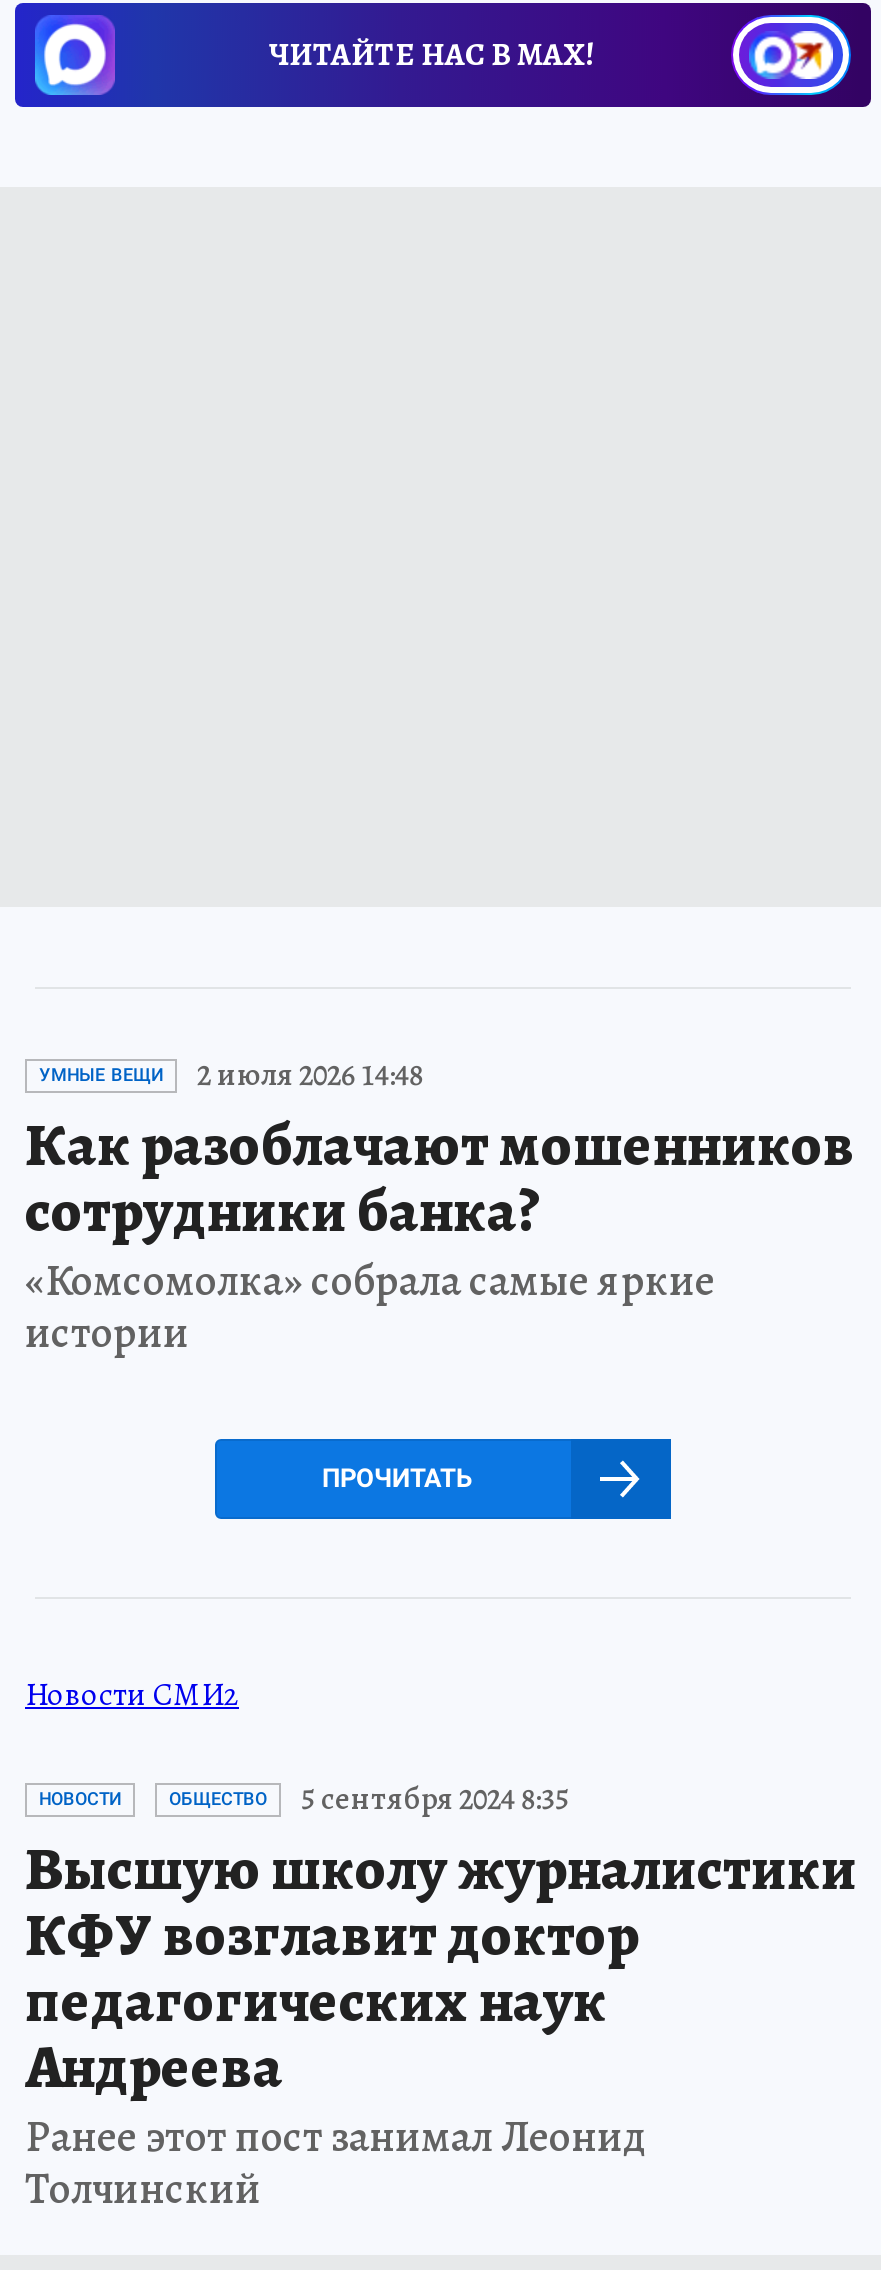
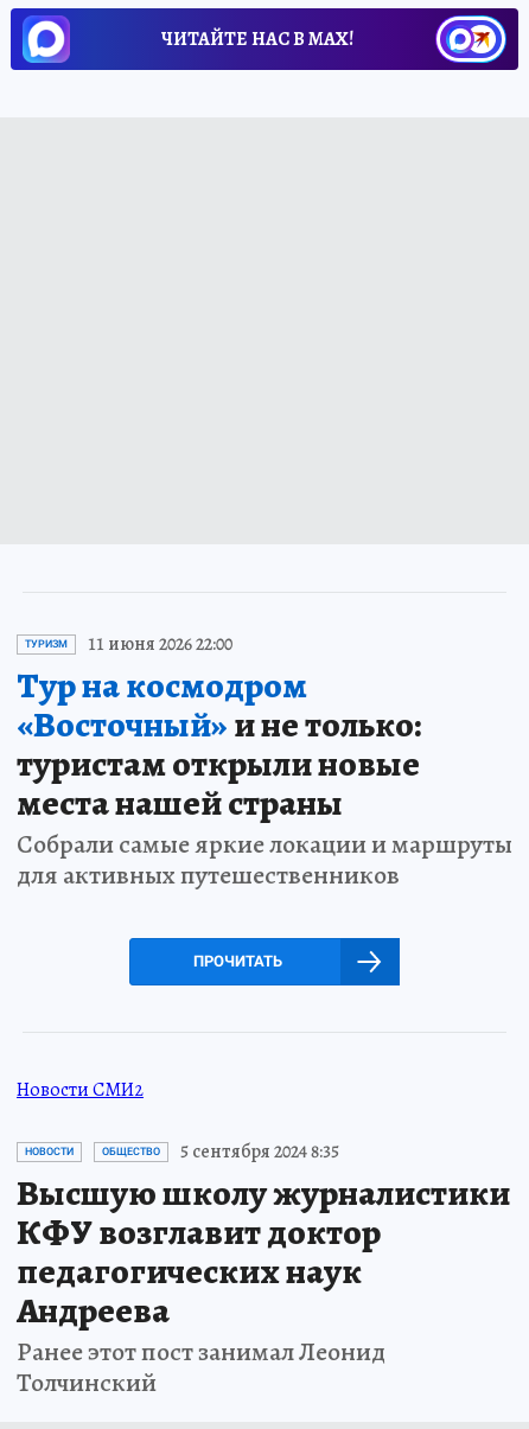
[25,1053,855,1363] УМНЫЕ ВЕЩИ | 2 июля 2026 14:48 | Как разоблачают мошенников | сотрудники банка? | «Комсомолка» собрала самые яркие | истории -> [17,631,512,893] ТУРИЗМ | 11 июня 2026 22:00 | Тур на космодром | «Восточный»и не только: | туристам открыли новые | места нашей страны | Собрали самые яркие локации и маршруты | для активных путешественников

